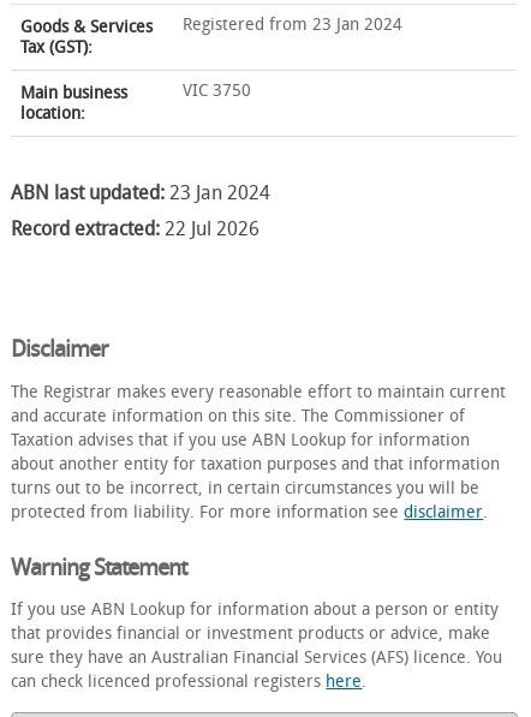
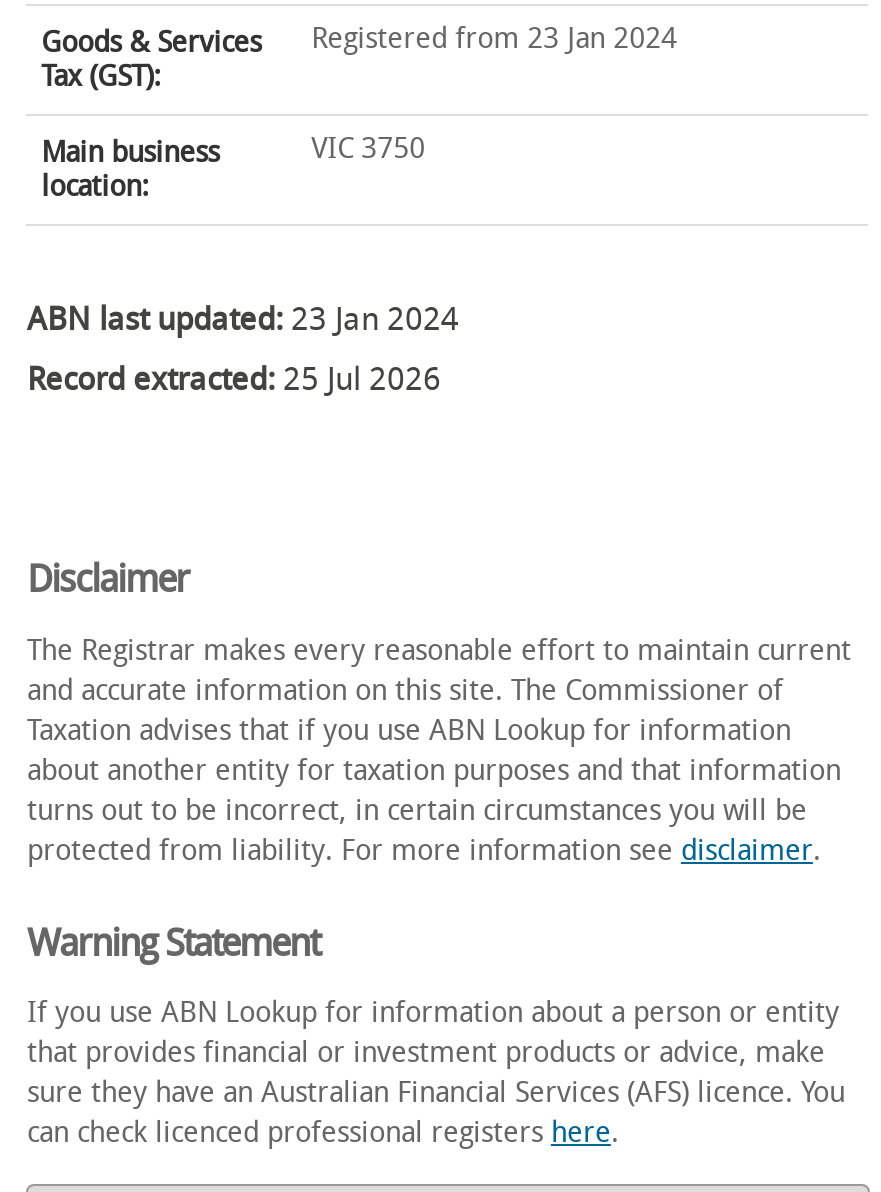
[11,217,260,240] Record extracted: 22 Jul 2026 -> [27,360,441,398] Record extracted: 25 Jul 2026

